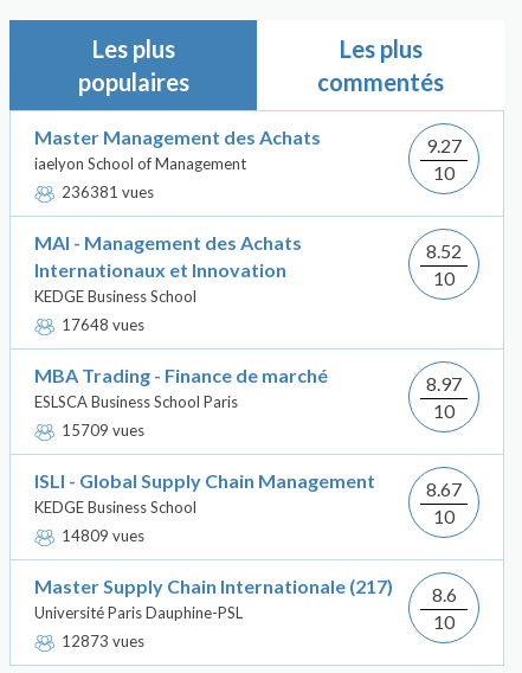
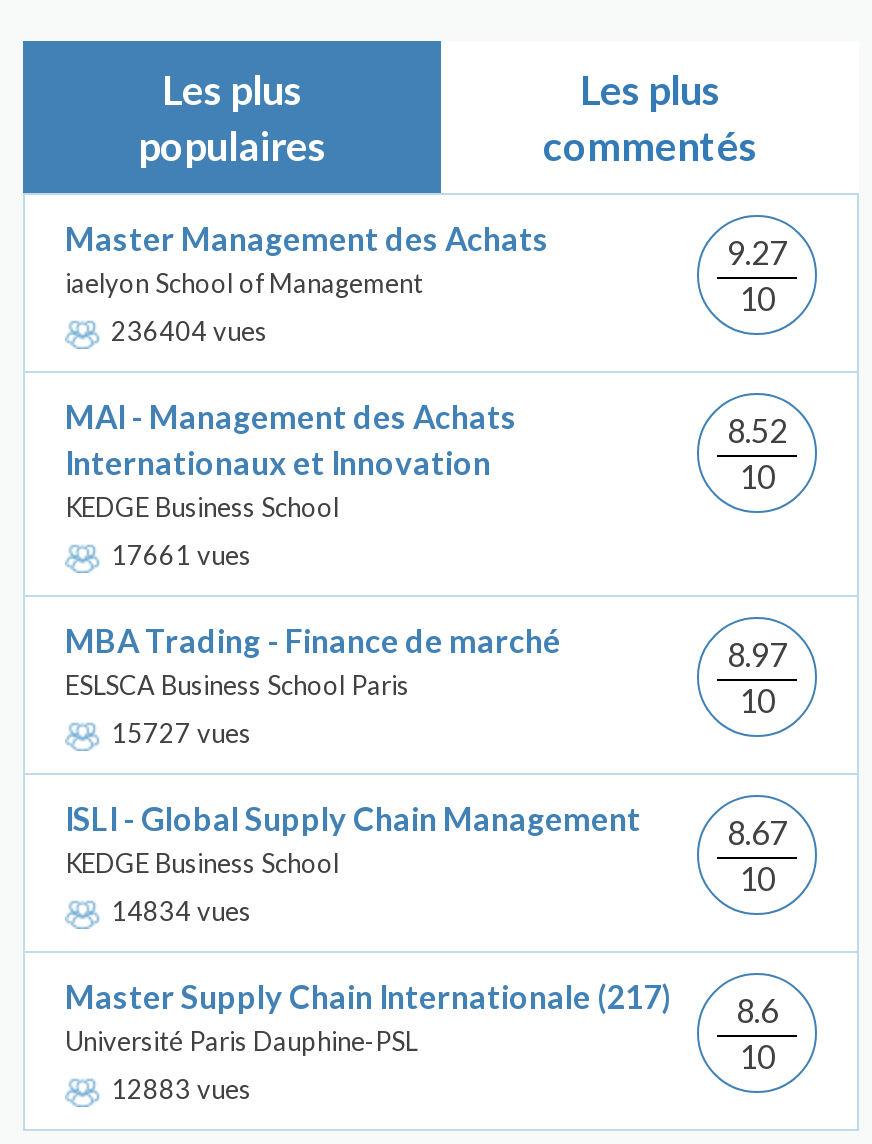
[62,182,154,201] 236381 vues -> [111,315,267,347] 236404 vues
[62,315,144,334] 17648 vues -> [111,539,251,571] 17661 vues
[62,421,144,440] 15709 vues -> [111,717,251,749] 15727 vues
[62,526,144,545] 14809 vues -> [111,895,251,927] 14834 vues
[62,632,144,650] 12873 vues -> [111,1073,251,1105] 12883 vues

